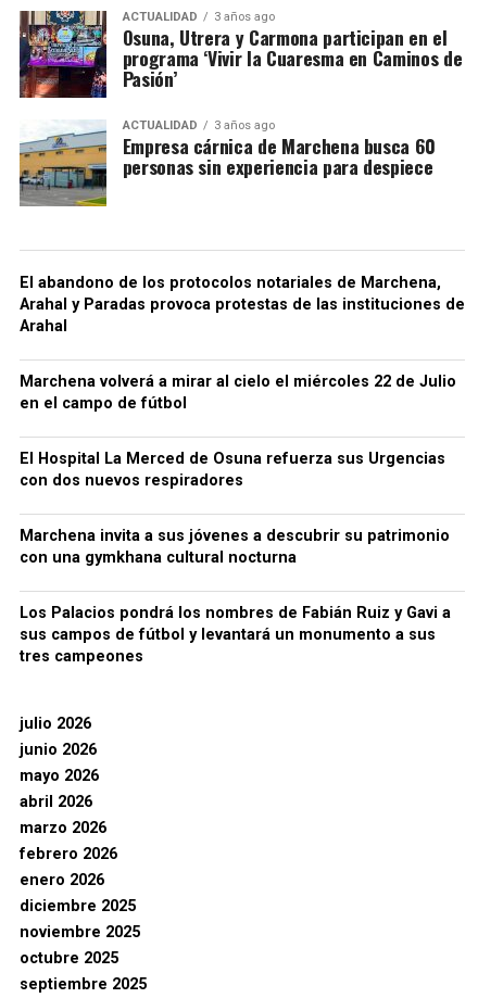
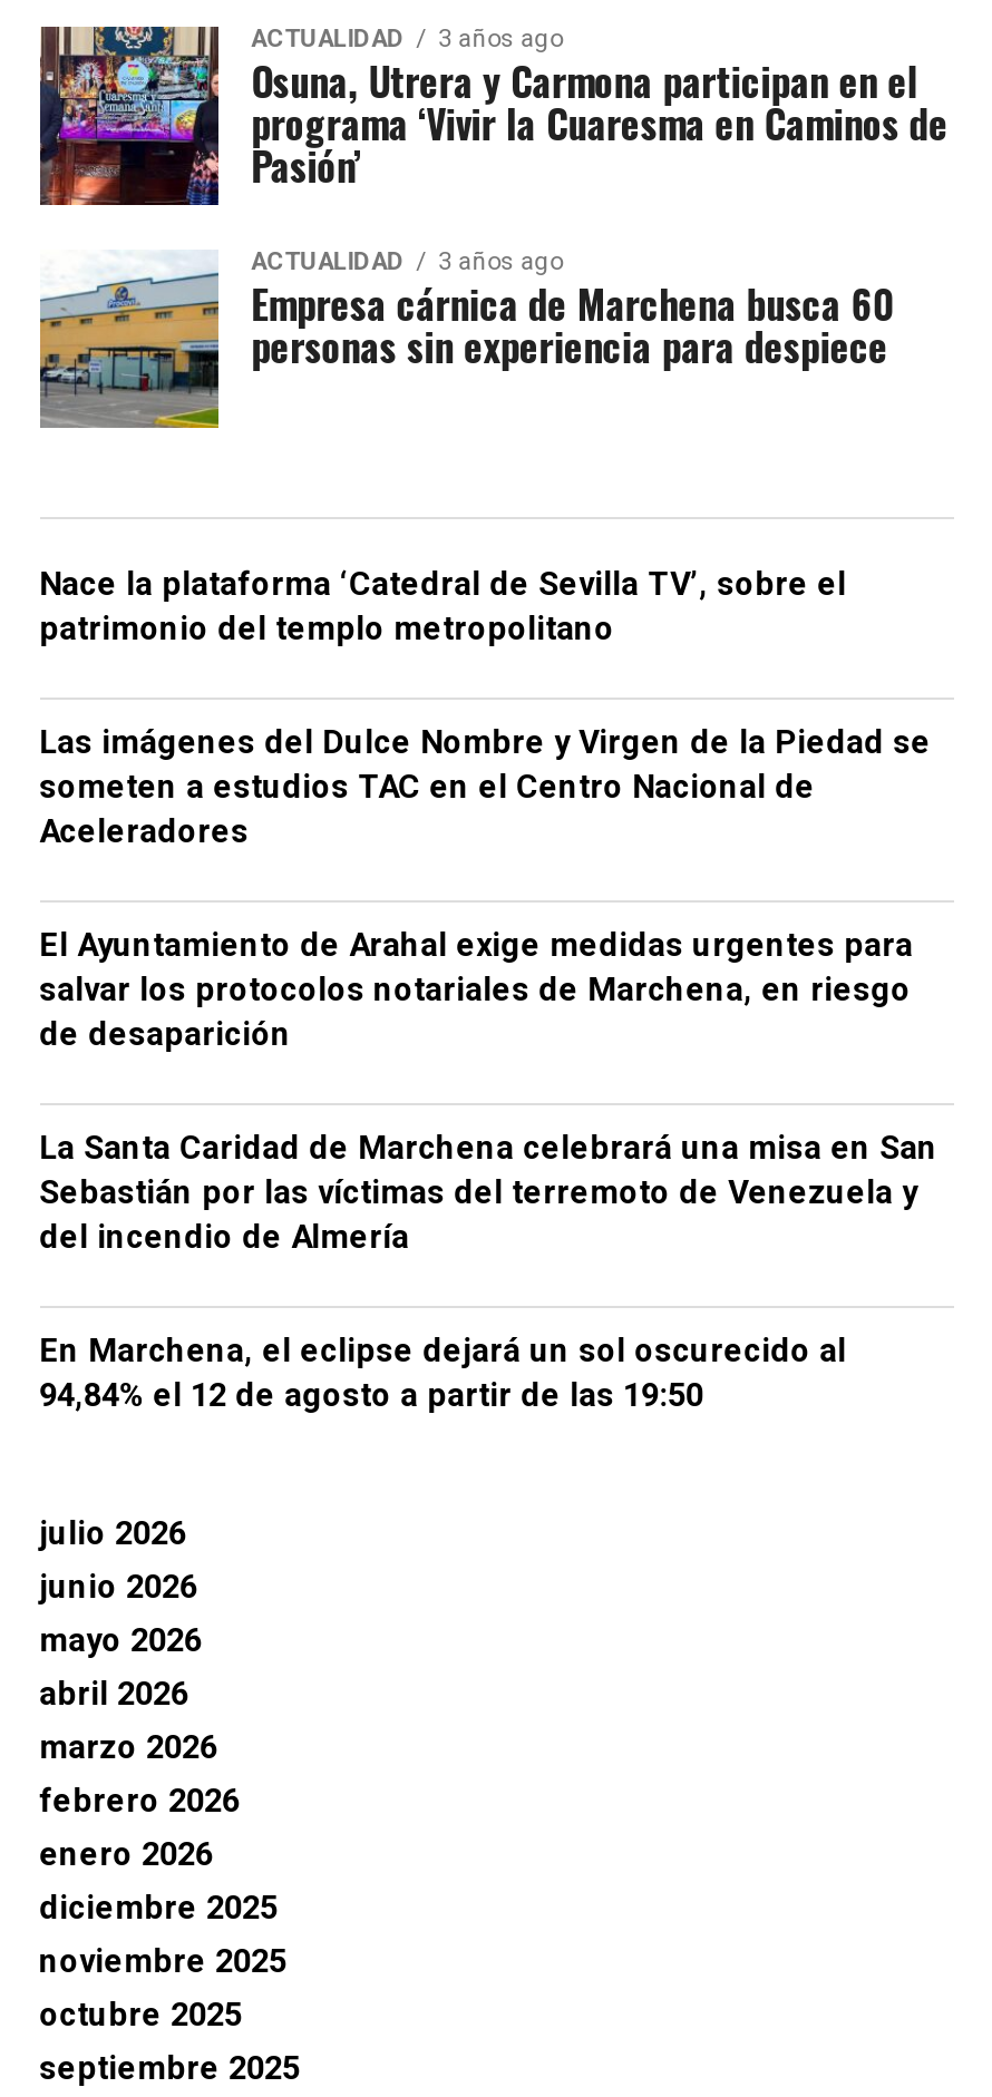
[19,273,465,335] El abandono de los protocolos notariales de Marchena, | Arahal y Paradas provoca protestas de las instituciones de | Arahal -> [39,566,846,648] Nace la plataforma ‘Catedral de Sevilla TV’, sobre el | patrimonio del templo metropolitano
[19,372,456,412] Marchena volverá a mirar al cielo el miércoles 22 de Julio | en el campo de fútbol -> [39,724,931,851] Las imágenes del Dulce Nombre y Virgen de la Piedad se | someten a estudios TAC en el Centro Nacional de | Aceleradores
[19,449,445,490] El Hospital La Merced de Osuna refuerza sus Urgencias | con dos nuevos respiradores -> [39,927,913,1054] El Ayuntamiento de Arahal exige medidas urgentes para | salvar los protocolos notariales de Marchena, en riesgo | de desaparición
[19,526,449,567] Marchena invita a sus jóvenes a descubrir su patrimonio | con una gymkhana cultural nocturna -> [39,1129,938,1256] La Santa Caridad de Marchena celebrará una misa en San | Sebastián por las víctimas del terremoto de Venezuela y | del incendio de Almería
[19,604,451,665] Los Palacios pondrá los nombres de Fabián Ruiz y Gavi a | sus campos de fútbol y levantará un monumento a sus | tres campeones -> [39,1332,846,1415] En Marchena, el eclipse dejará un sol oscurecido al | 94,84% el 12 de agosto a partir de las 19:50

